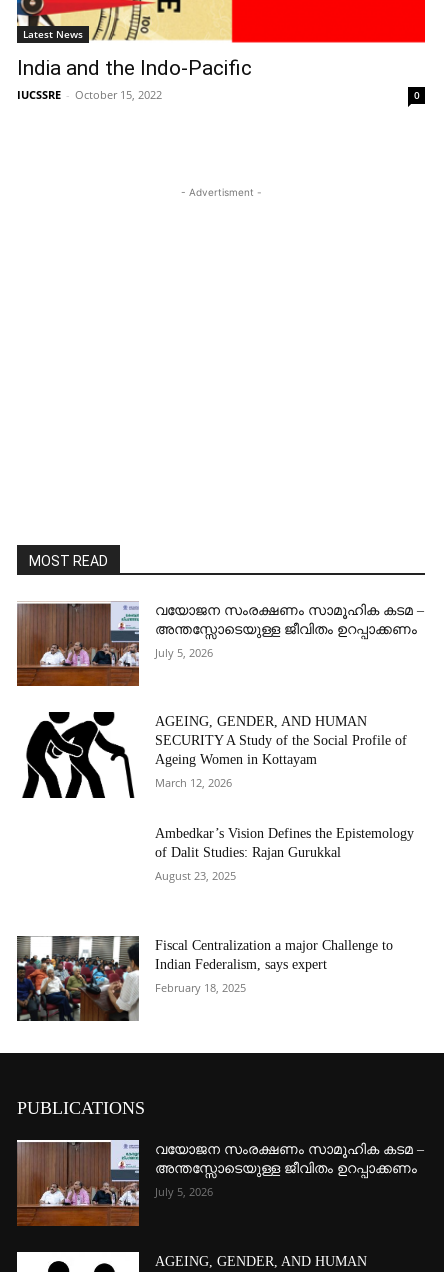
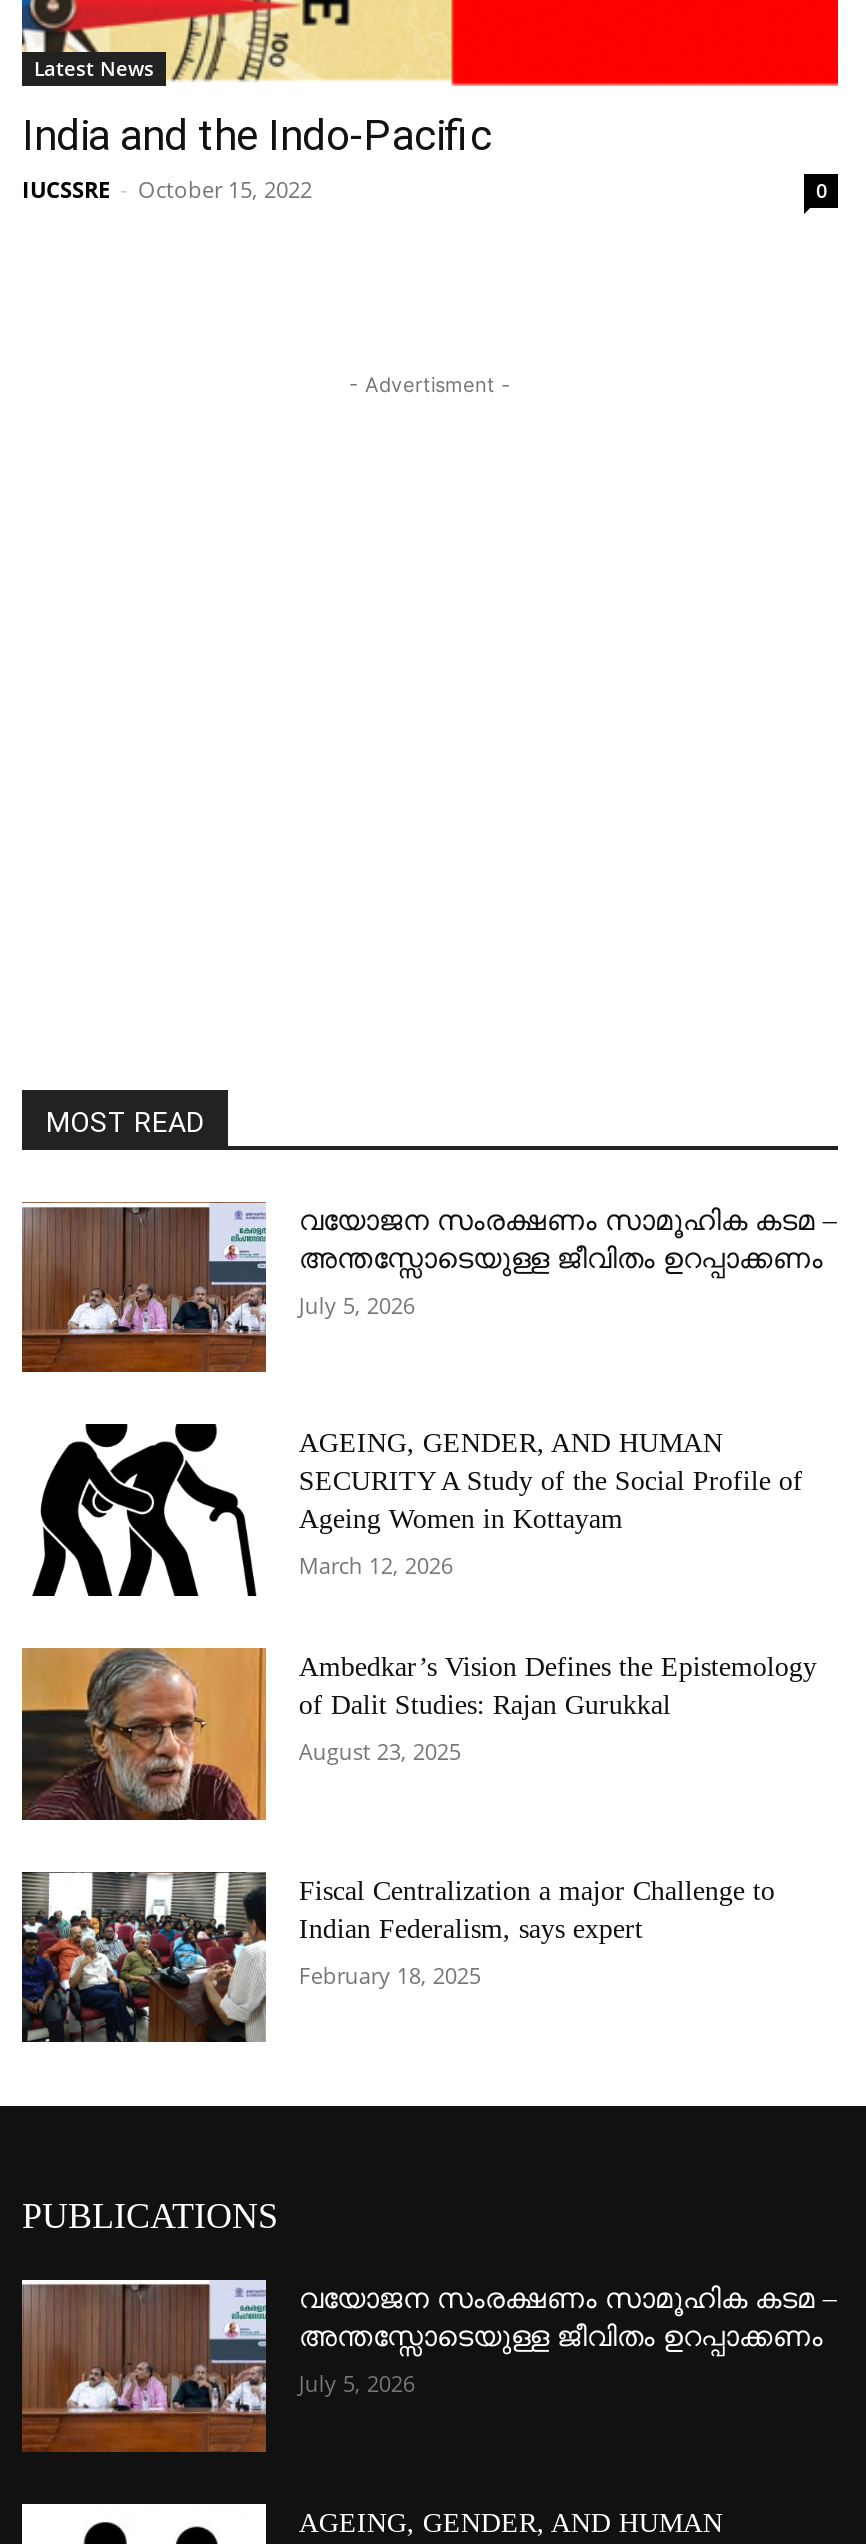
none -> [20,1646,268,1822] [image]

